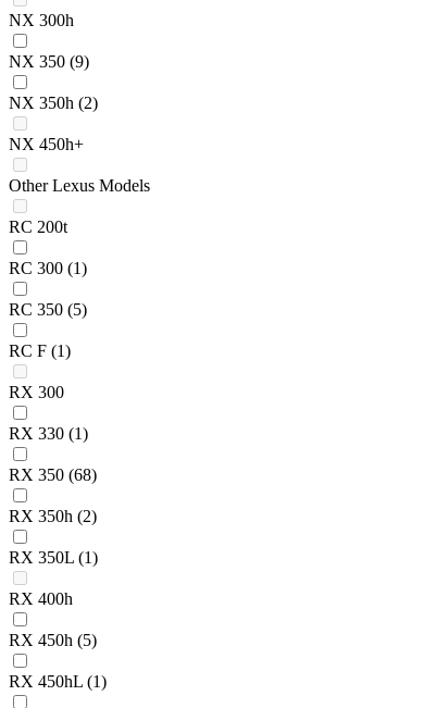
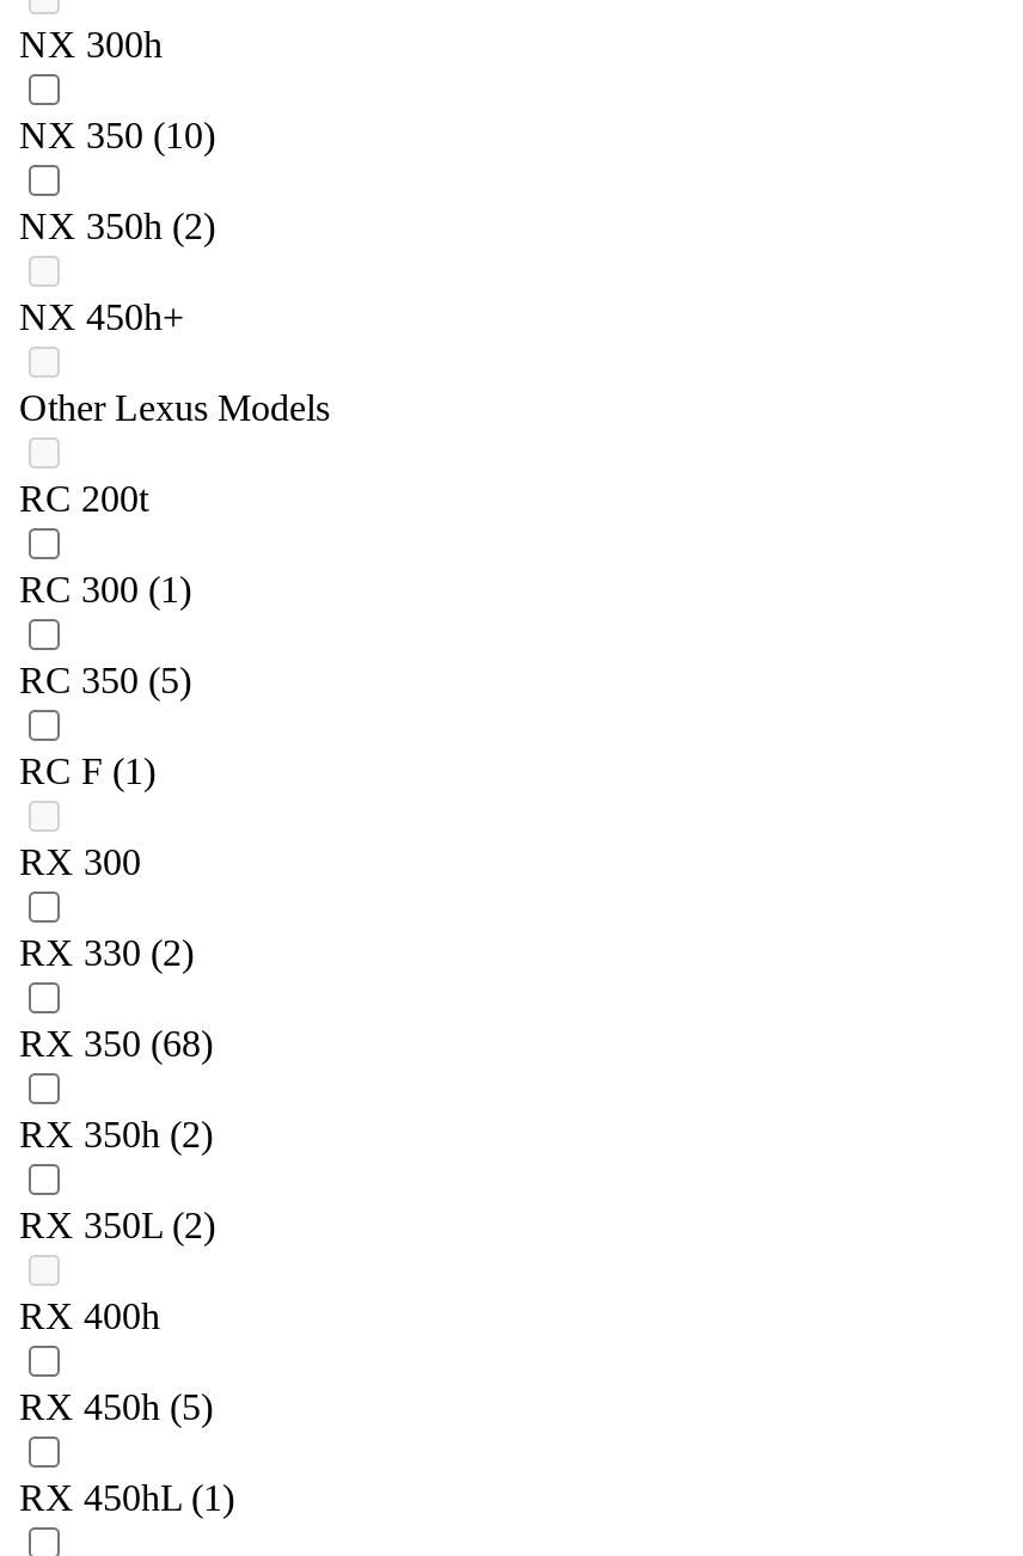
[9,53,89,71] NX 350 (9) -> [19,116,215,156] NX 350 (10)
[9,425,88,443] RX 330 (1) -> [19,933,194,974] RX 330 (2)
[9,549,98,567] RX 350L (1) -> [19,1206,215,1246] RX 350L (2)

